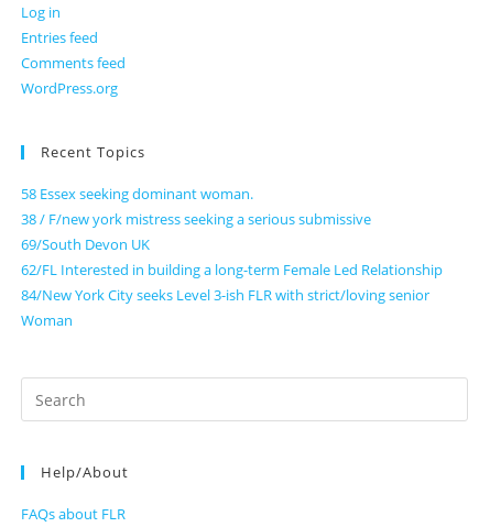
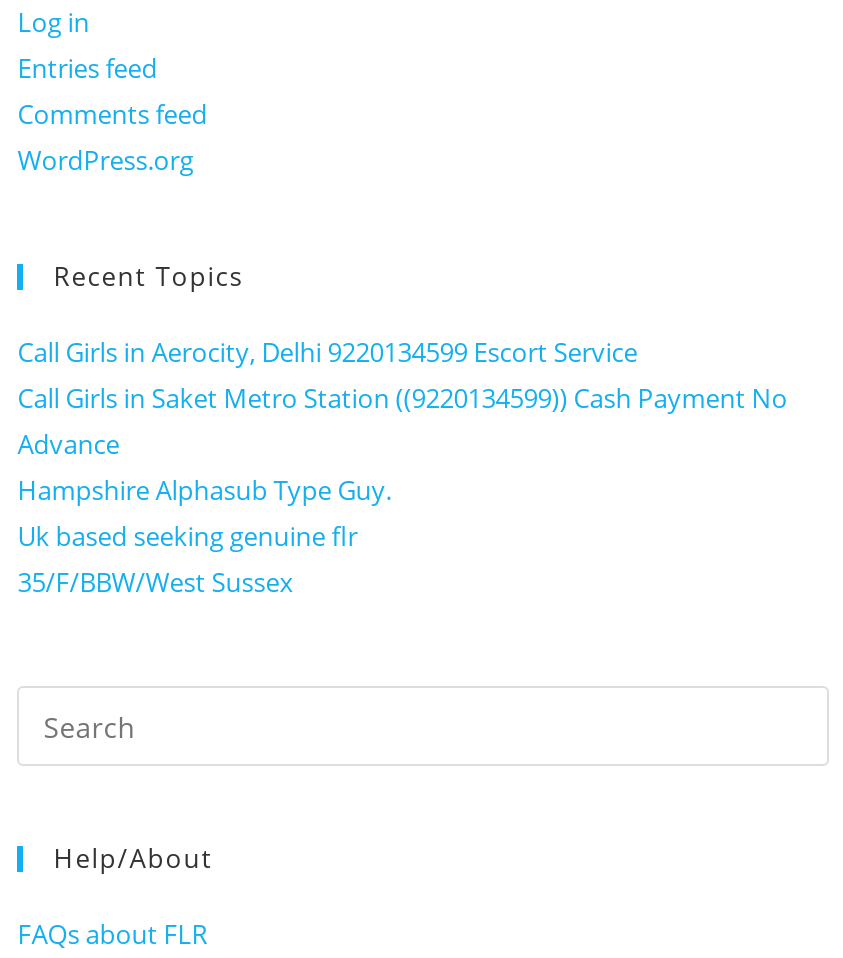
[21,184,443,331] 58 Essex seeking dominant woman. | 38 / F/new york mistress seeking a serious submissive | 69/South Devon UK | 62/FL Interested in building a long-term Female Led Relationship | 84/New York City seeks Level 3-ish FLR with strict/loving senior | Woman -> [17,335,787,601] Call Girls in Aerocity, Delhi 9220134599 Escort Service | Call Girls in Saket Metro Station ((9220134599)) Cash Payment No | Advance | Hampshire Alphasub Type Guy. | Uk based seeking genuine flr | 35/F/BBW/West Sussex

